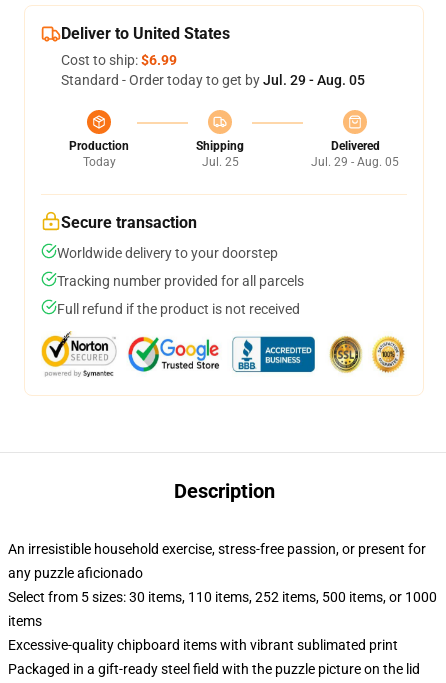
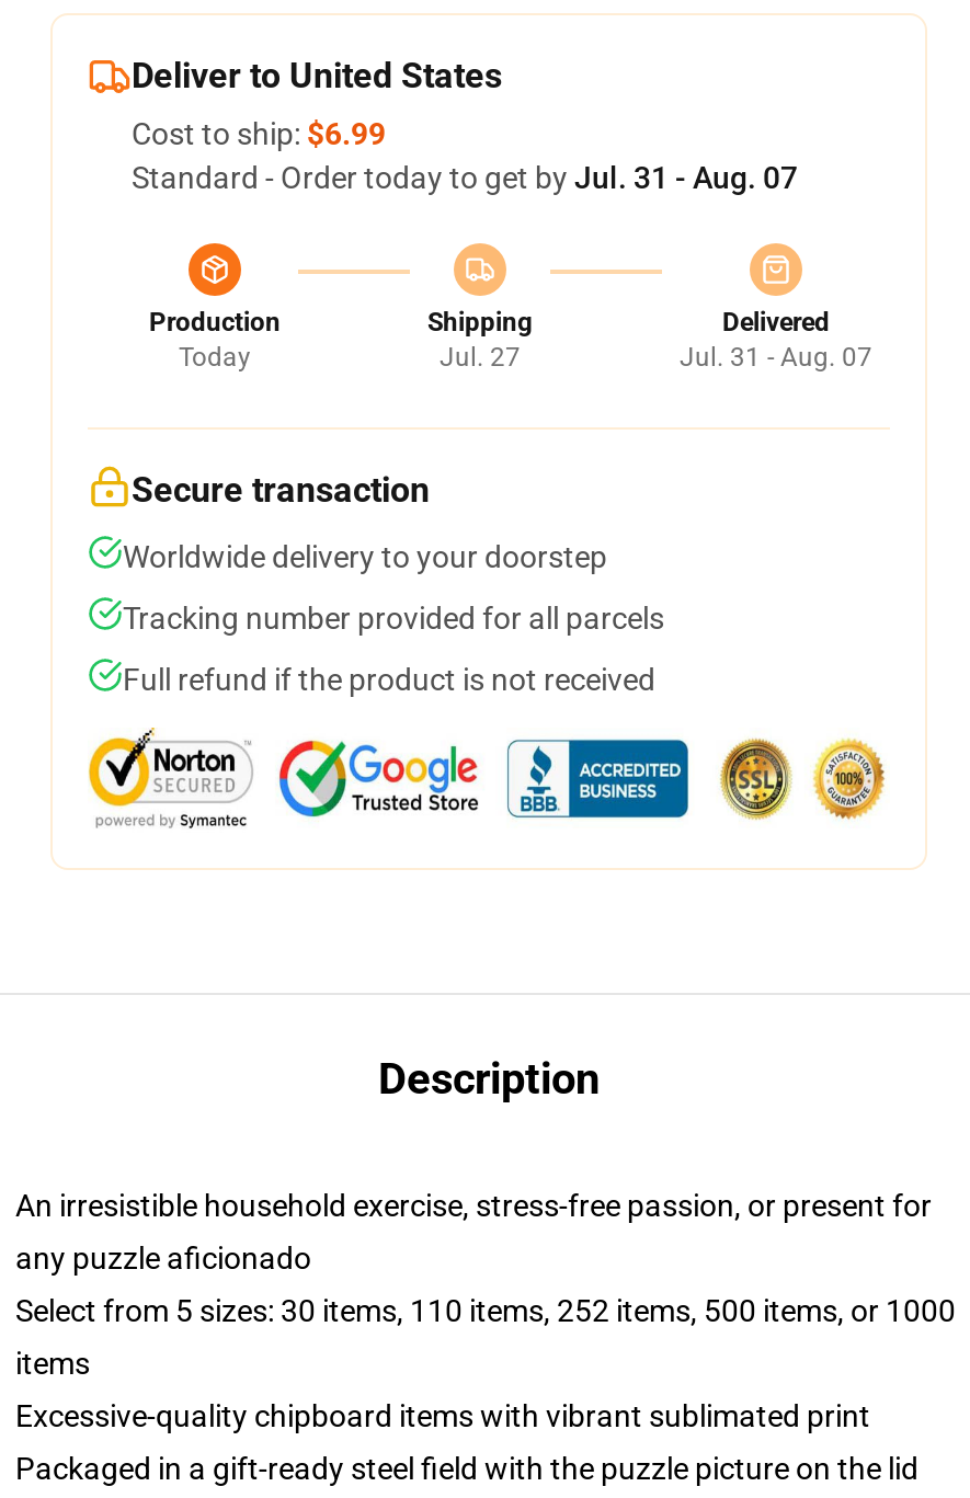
[61,72,365,88] Standard - Order today to get by Jul. 29 - Aug. 05 -> [132,160,798,195] Standard - Order today to get by Jul. 31 - Aug. 07
[201,155,238,169] Jul. 25 -> [440,342,521,373] Jul. 27
[311,155,399,169] Jul. 29 - Aug. 05 -> [680,342,872,373] Jul. 31 - Aug. 07

